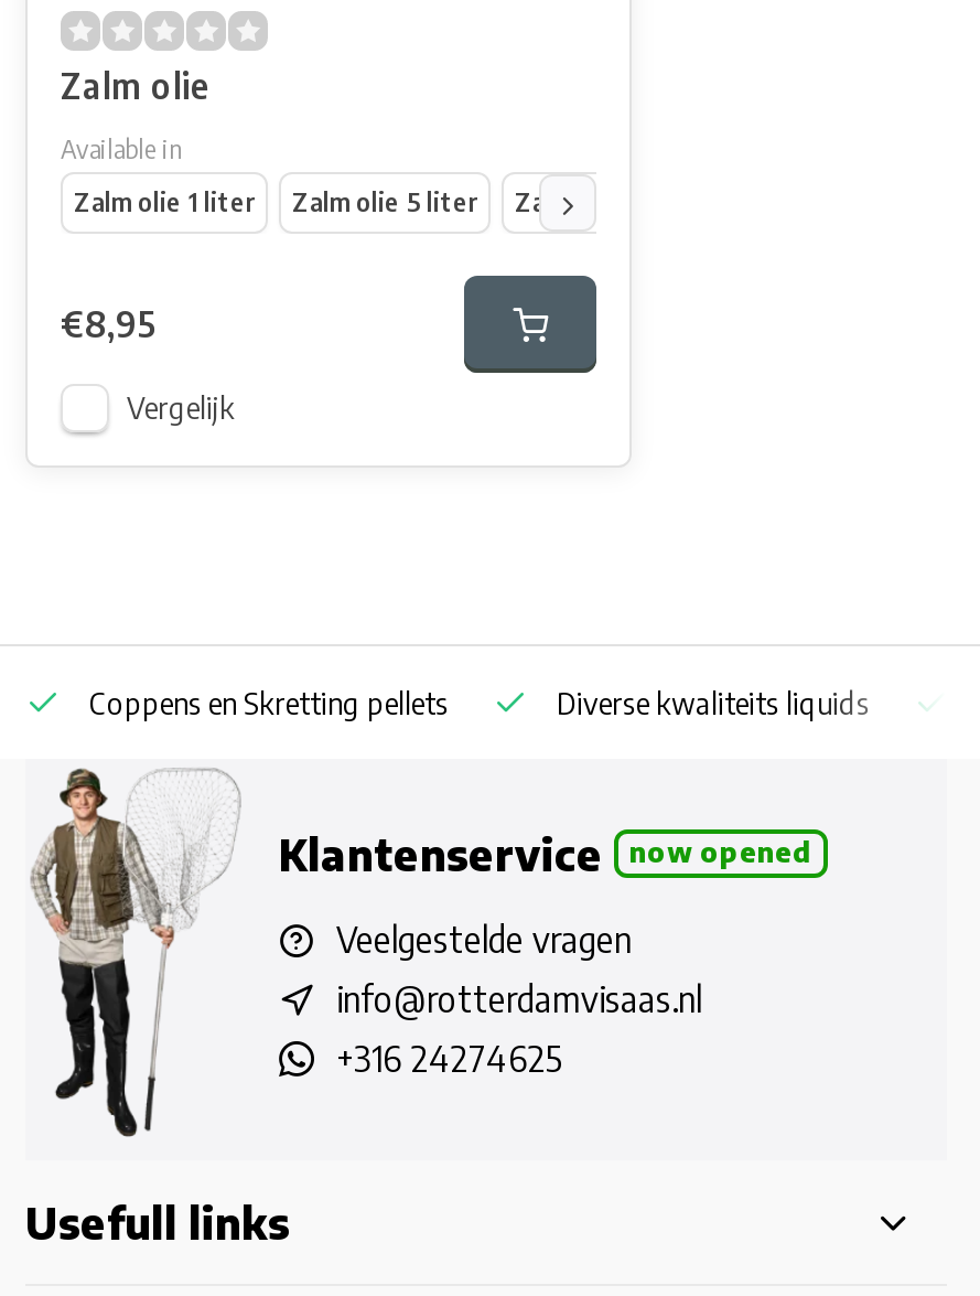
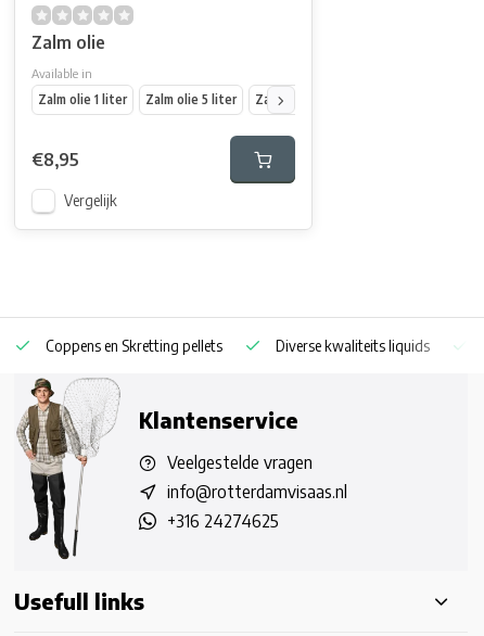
[629,834,812,869] now opened -> none

